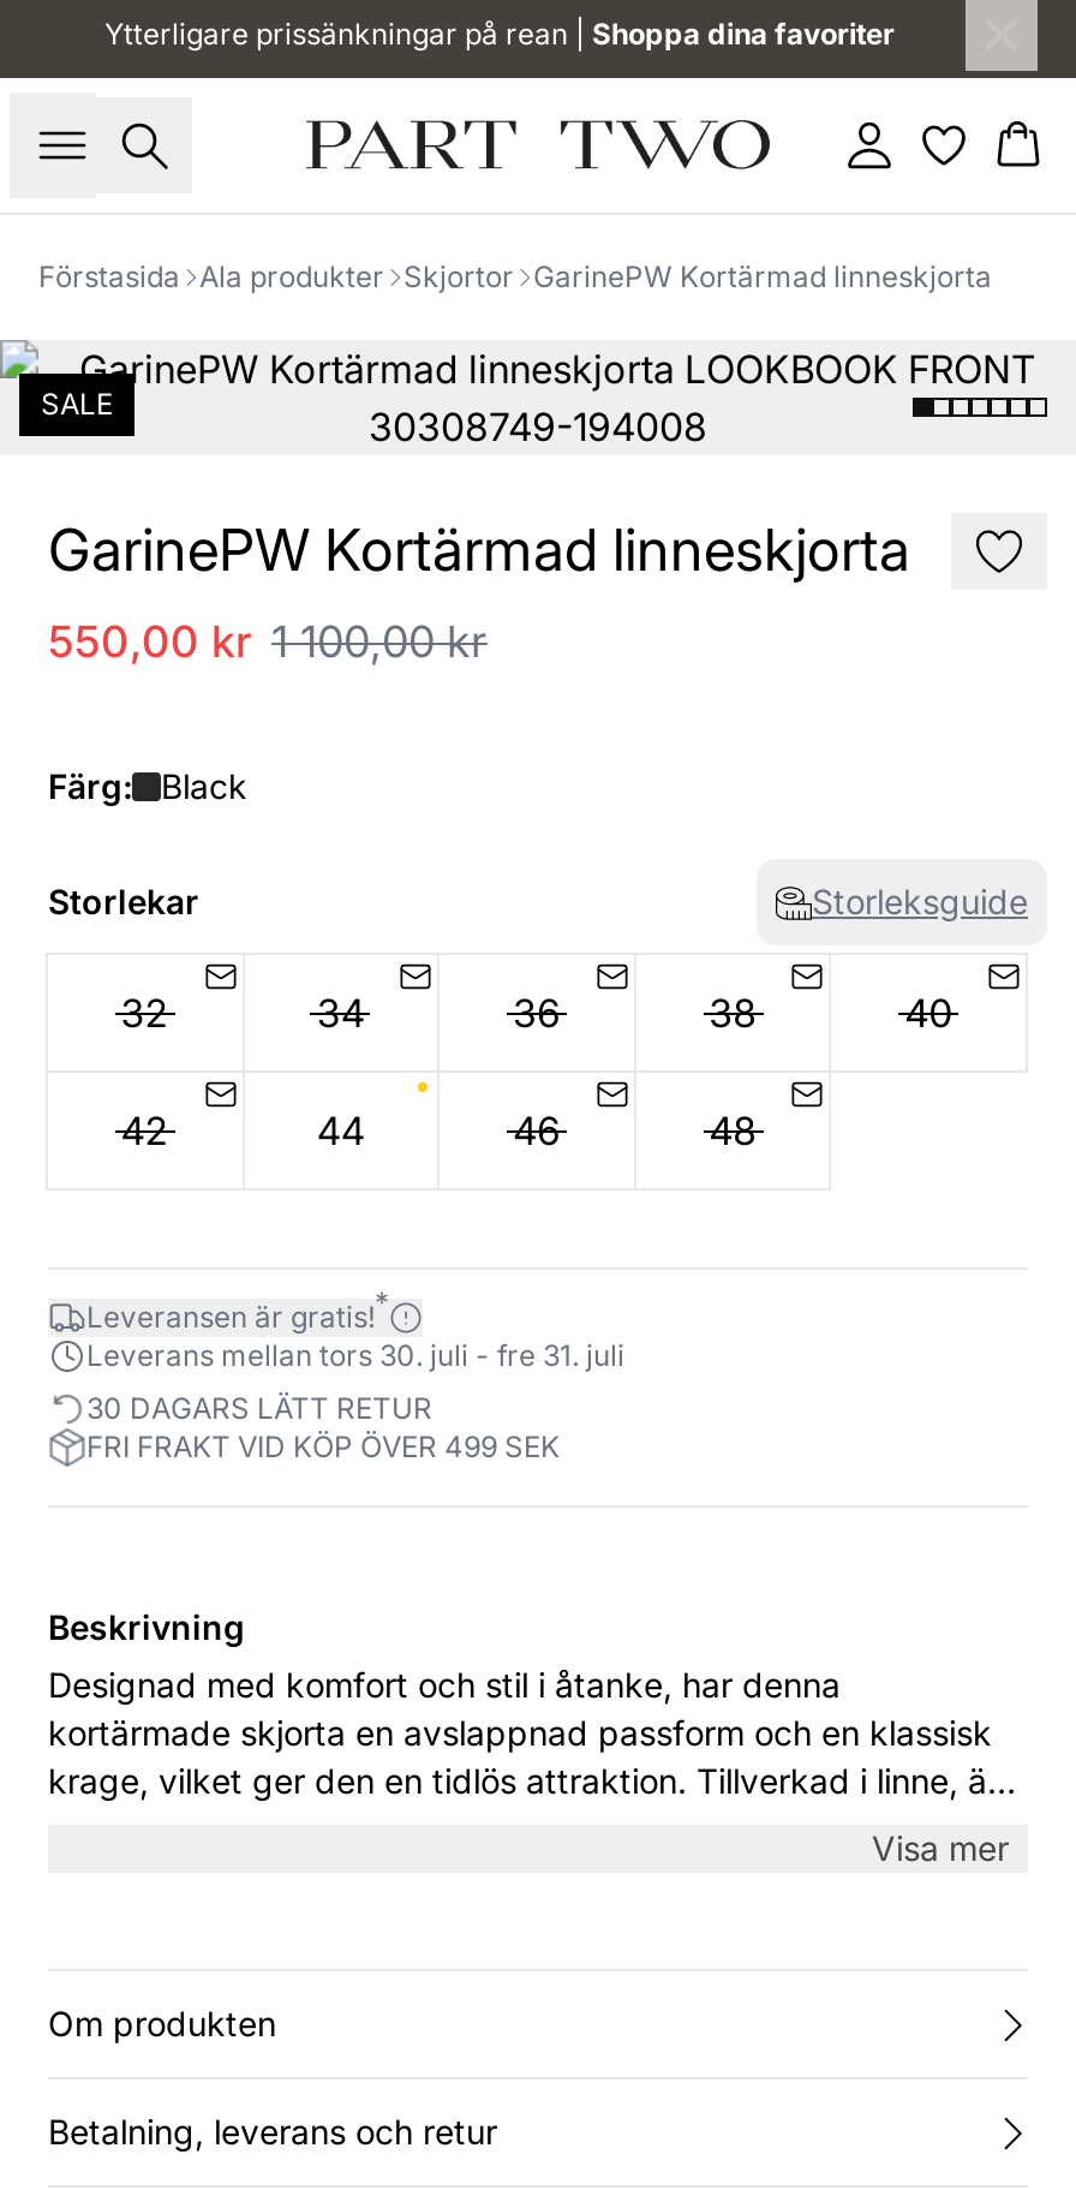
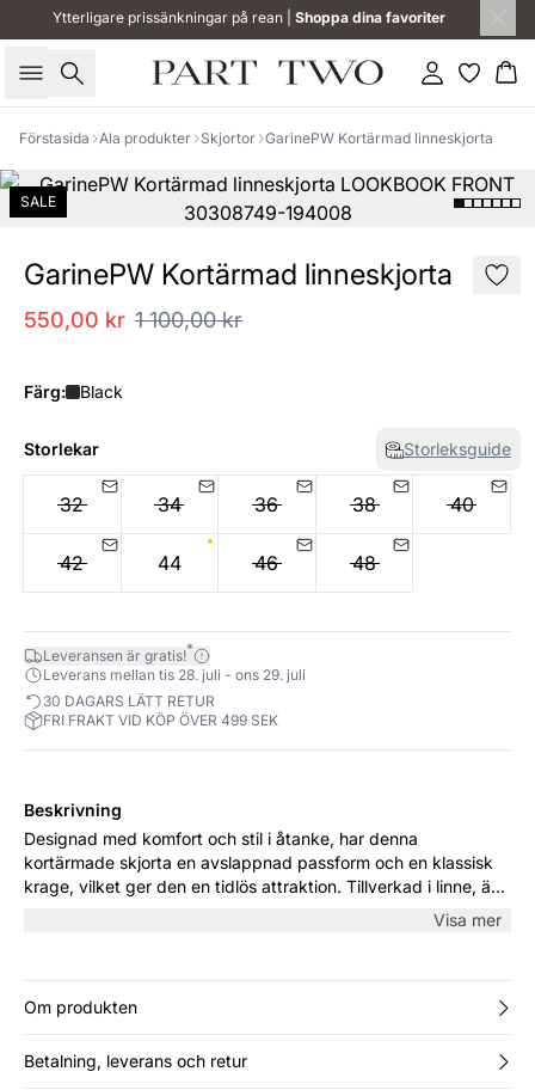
[86,1337,624,1373] Leverans mellan tors 30. juli - fre 31. juli -> [43,666,306,684] Leverans mellan tis 28. juli - ons 29. juli

